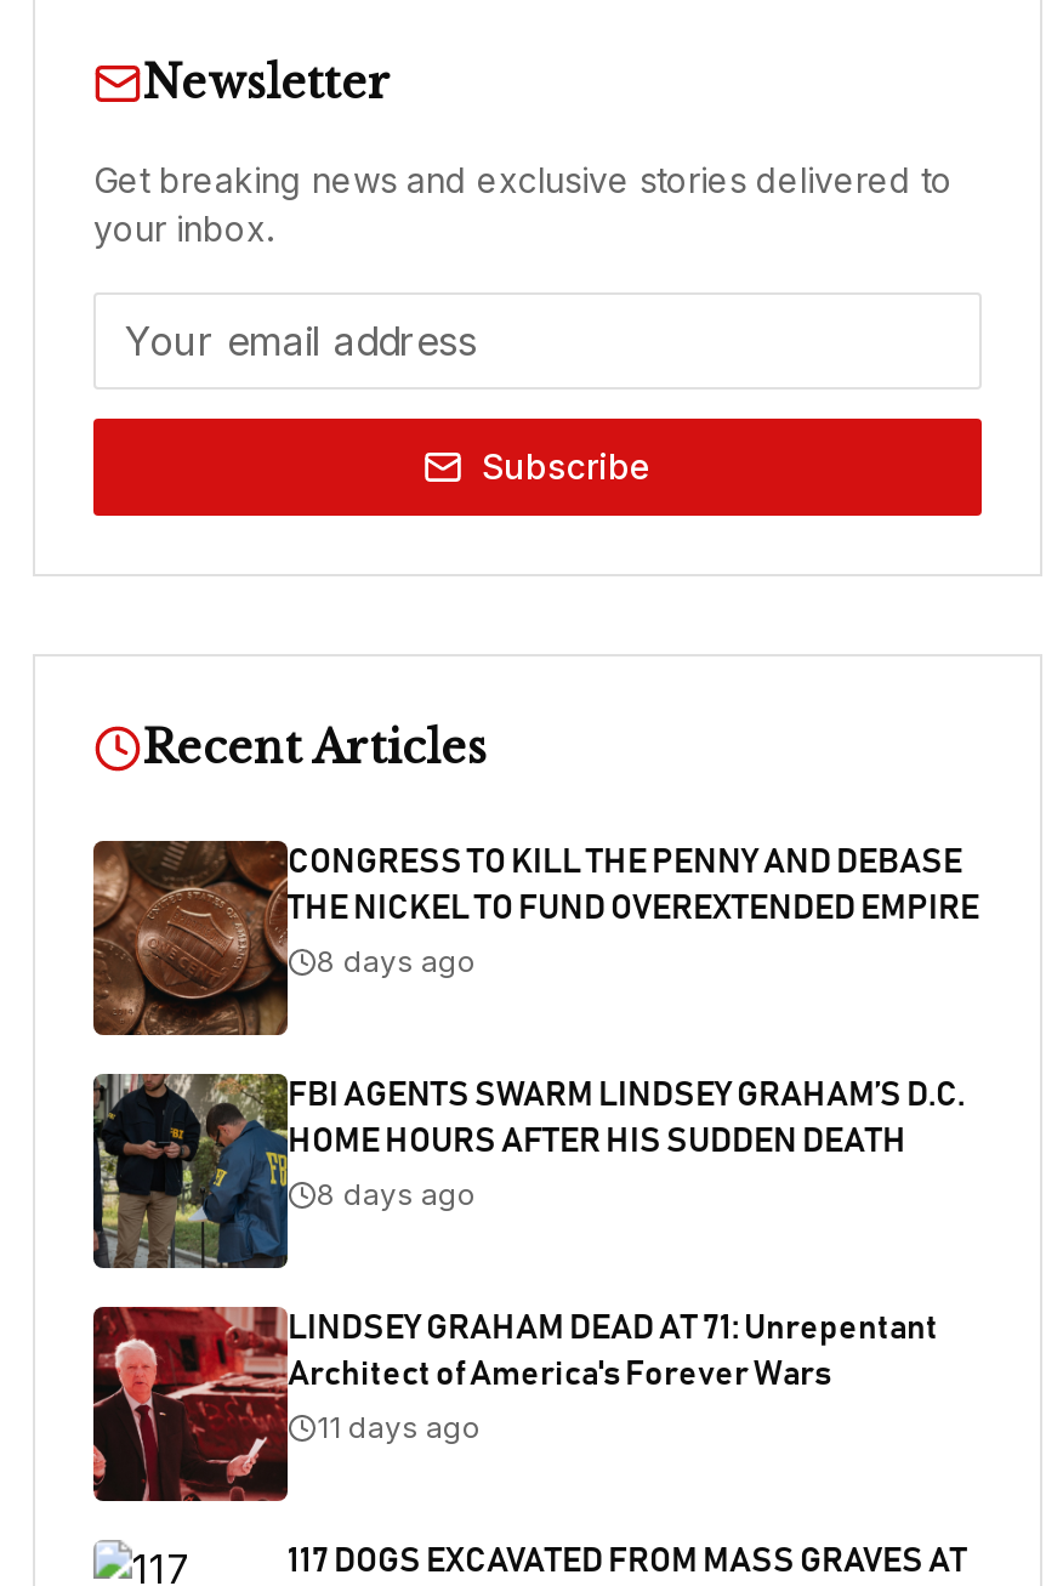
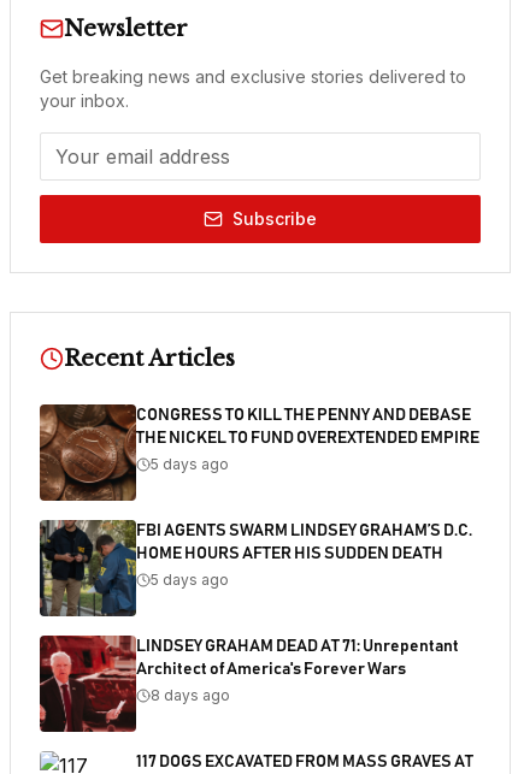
[317,943,477,979] 8 days ago -> [151,455,229,473] 5 days ago
[317,1176,477,1212] 8 days ago -> [151,571,229,589] 5 days ago
[317,1409,482,1445] 11 days ago -> [151,686,230,704] 8 days ago

